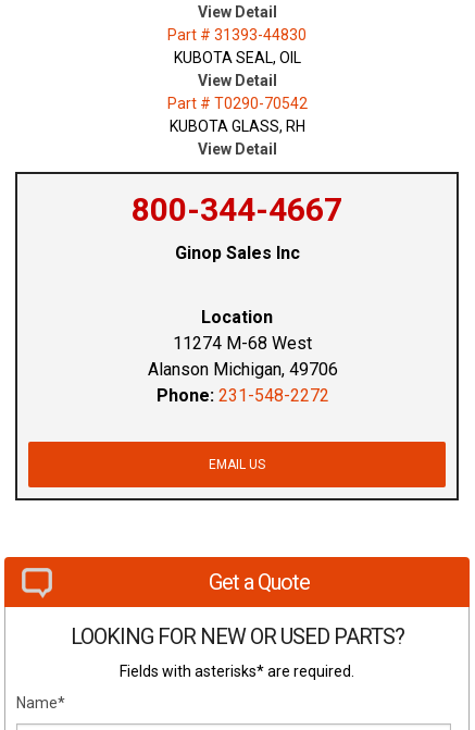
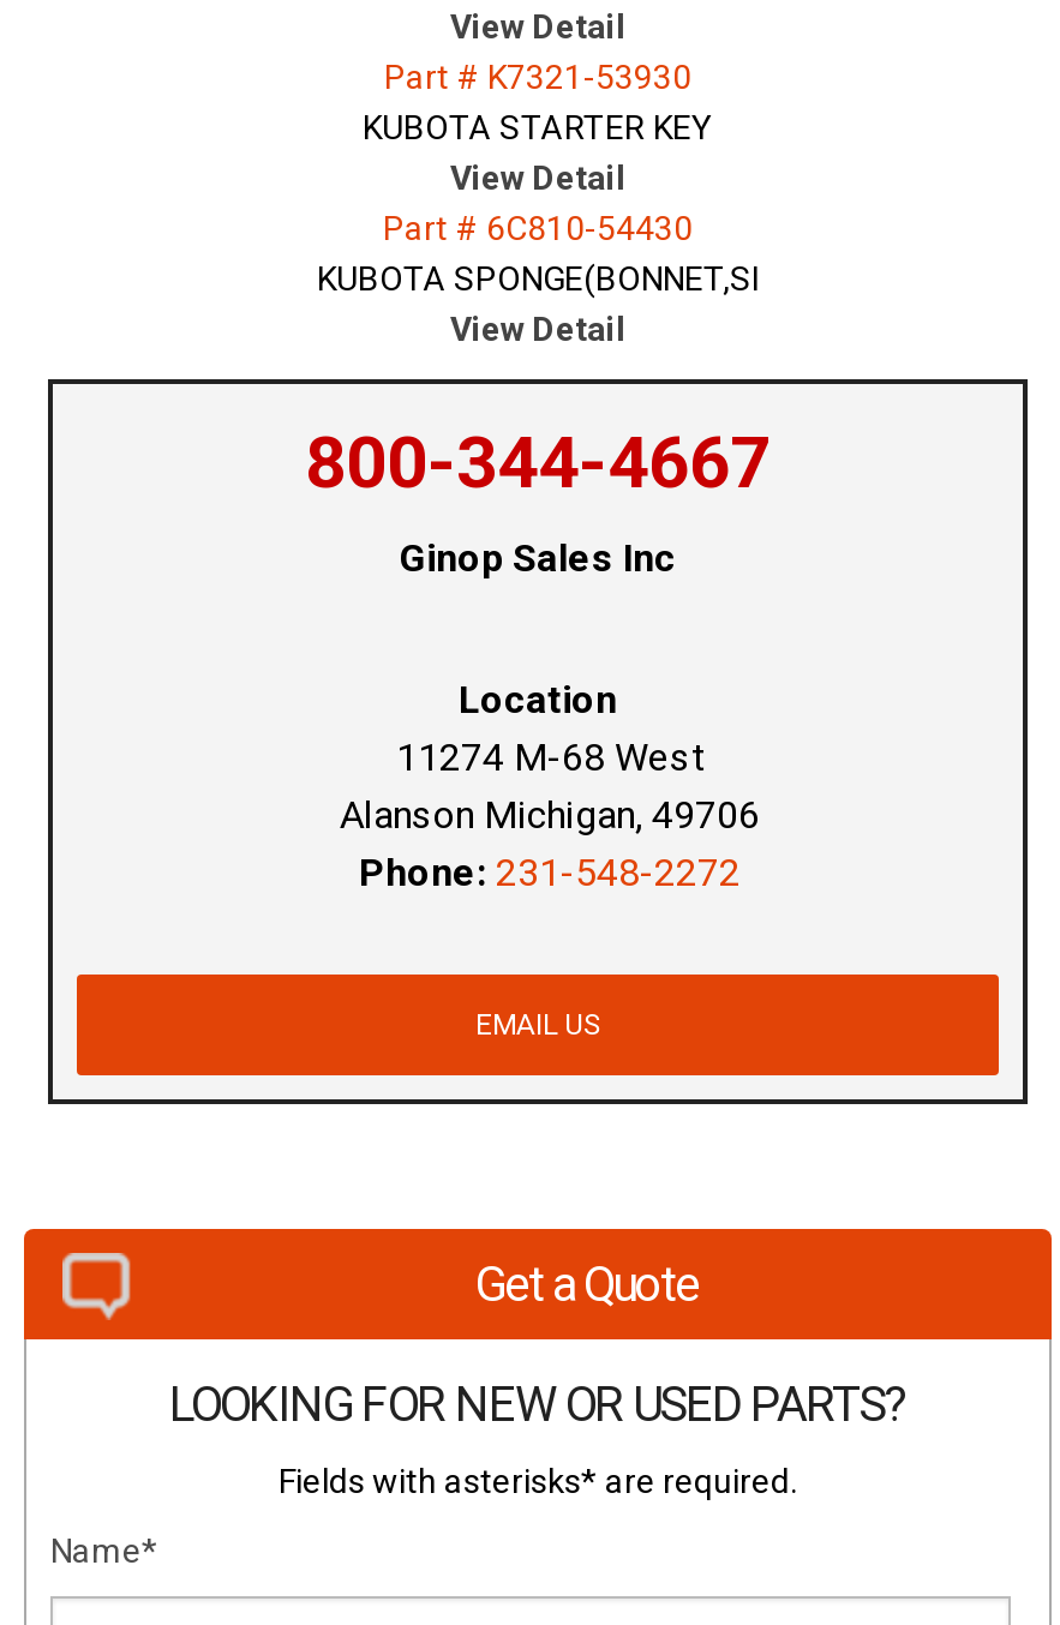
[167,27,307,44] Part # 31393-44830 -> [384,59,691,97] Part # K7321-53930
[173,49,301,67] KUBOTA SEAL, OIL -> [363,109,713,147] KUBOTA STARTER KEY
[167,95,307,135] Part # T0290-70542 | KUBOTA GLASS, RH -> [317,210,759,299] Part # 6C810-54430 | KUBOTA SPONGE(BONNET,SI

